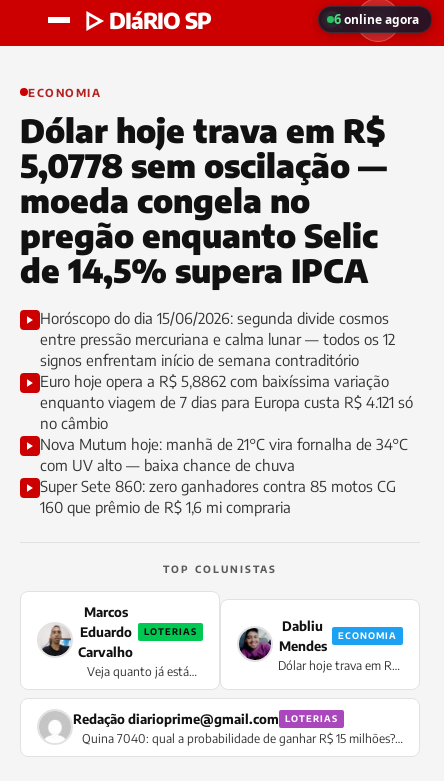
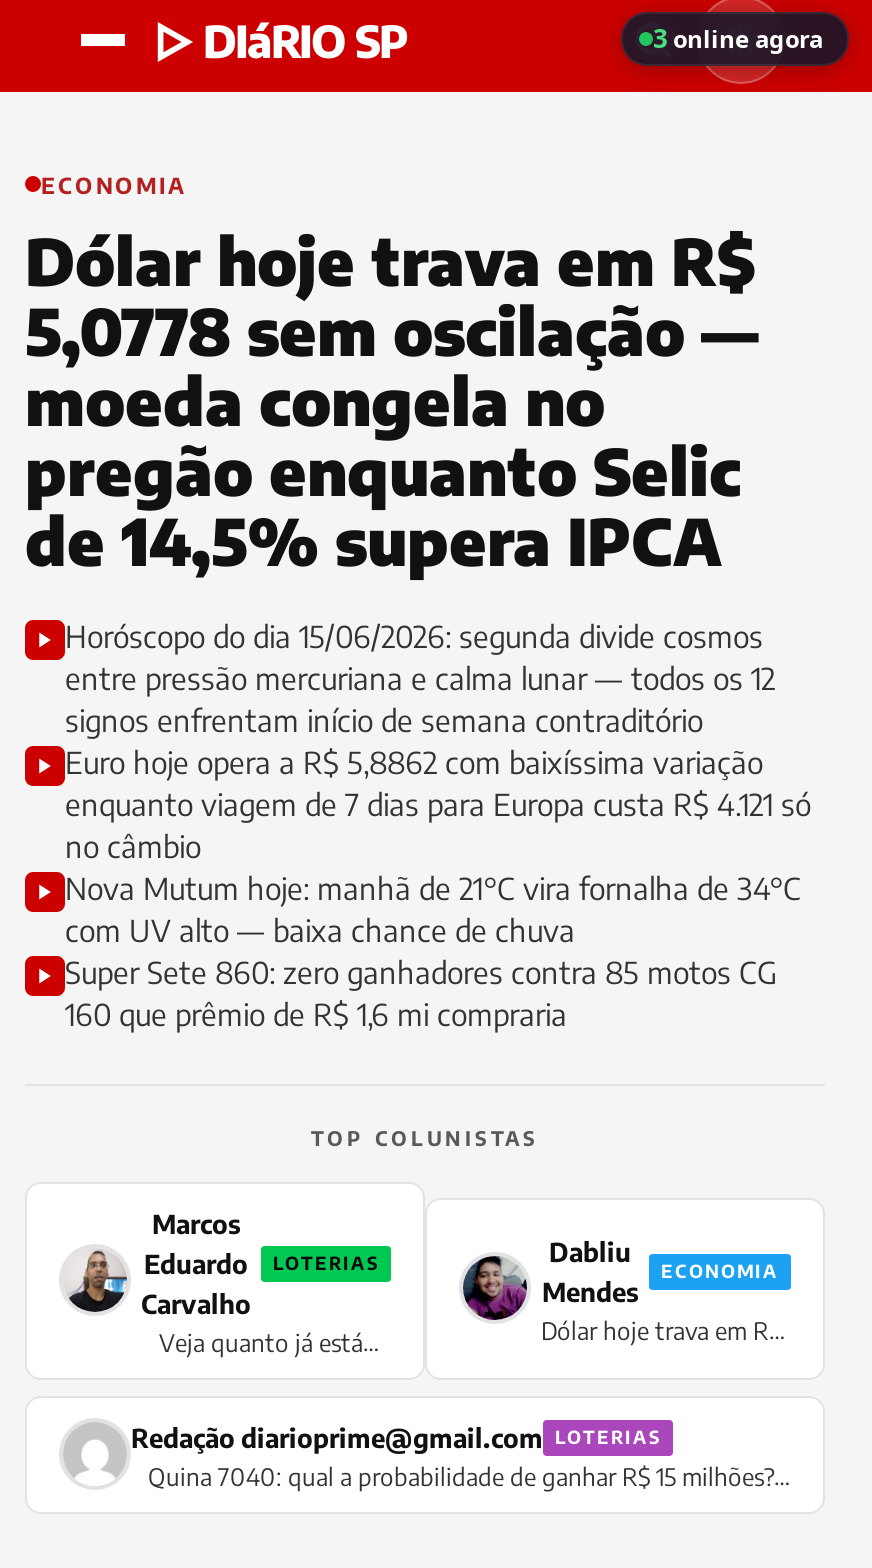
[334,10,419,28] 6 online agora -> [653,20,823,56] 3 online agora

